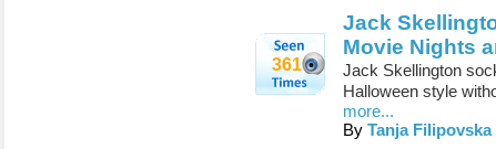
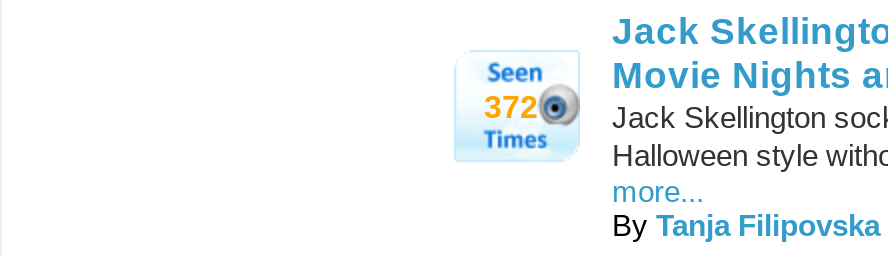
[272,55,302,74] 361 -> [484,90,538,124] 372

